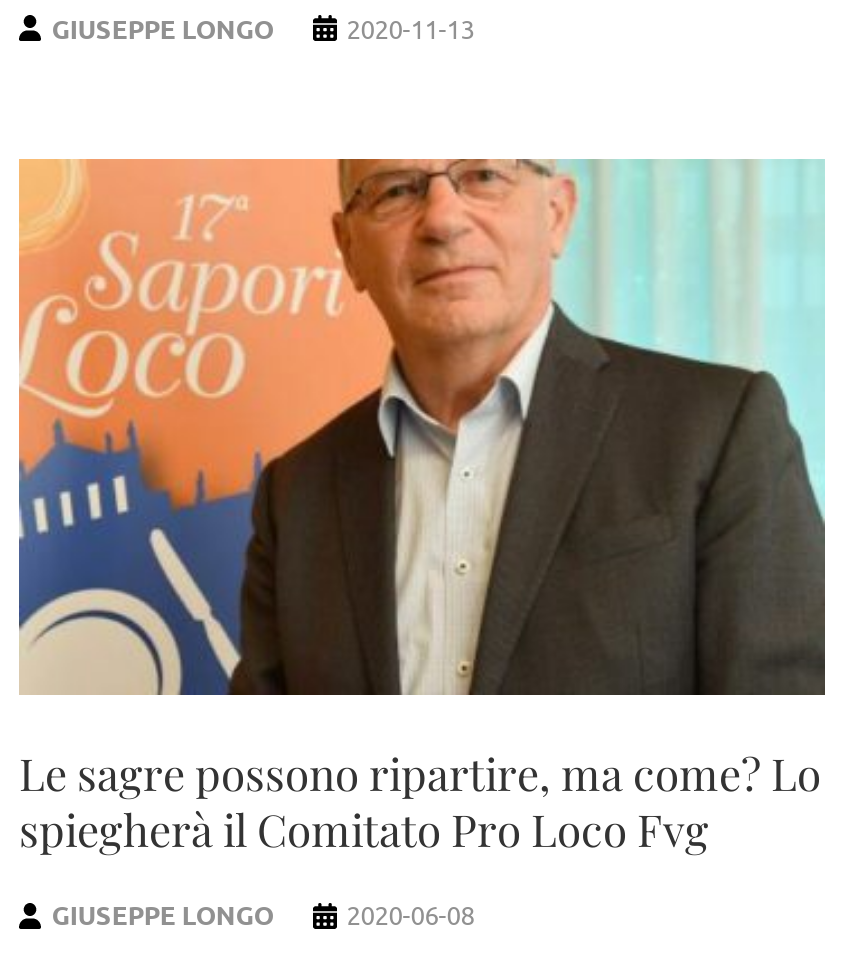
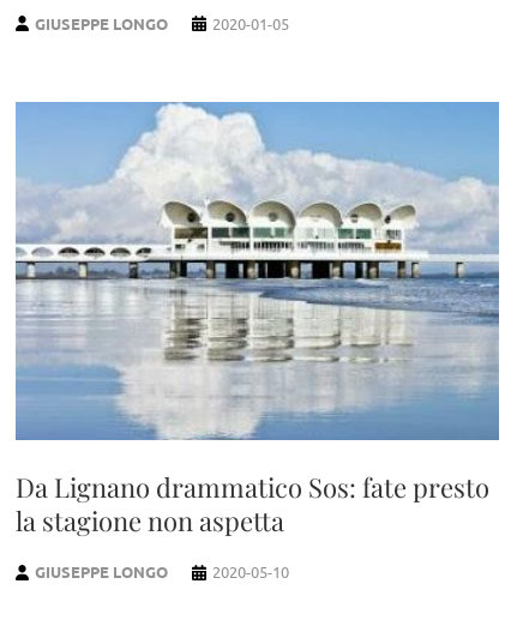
[347,10,475,44] 2020-11-13 -> [212,13,289,33] 2020-01-05
[17,157,827,860] [image] | Le sagre possono ripartire, ma come? Lo | spiegherà il Comitato Pro Loco Fvg -> [14,101,500,539] [image] | Da Lignano drammatico Sos: fate presto | la stagione non aspetta
[347,898,475,932] 2020-06-08 -> [212,562,289,582] 2020-05-10

